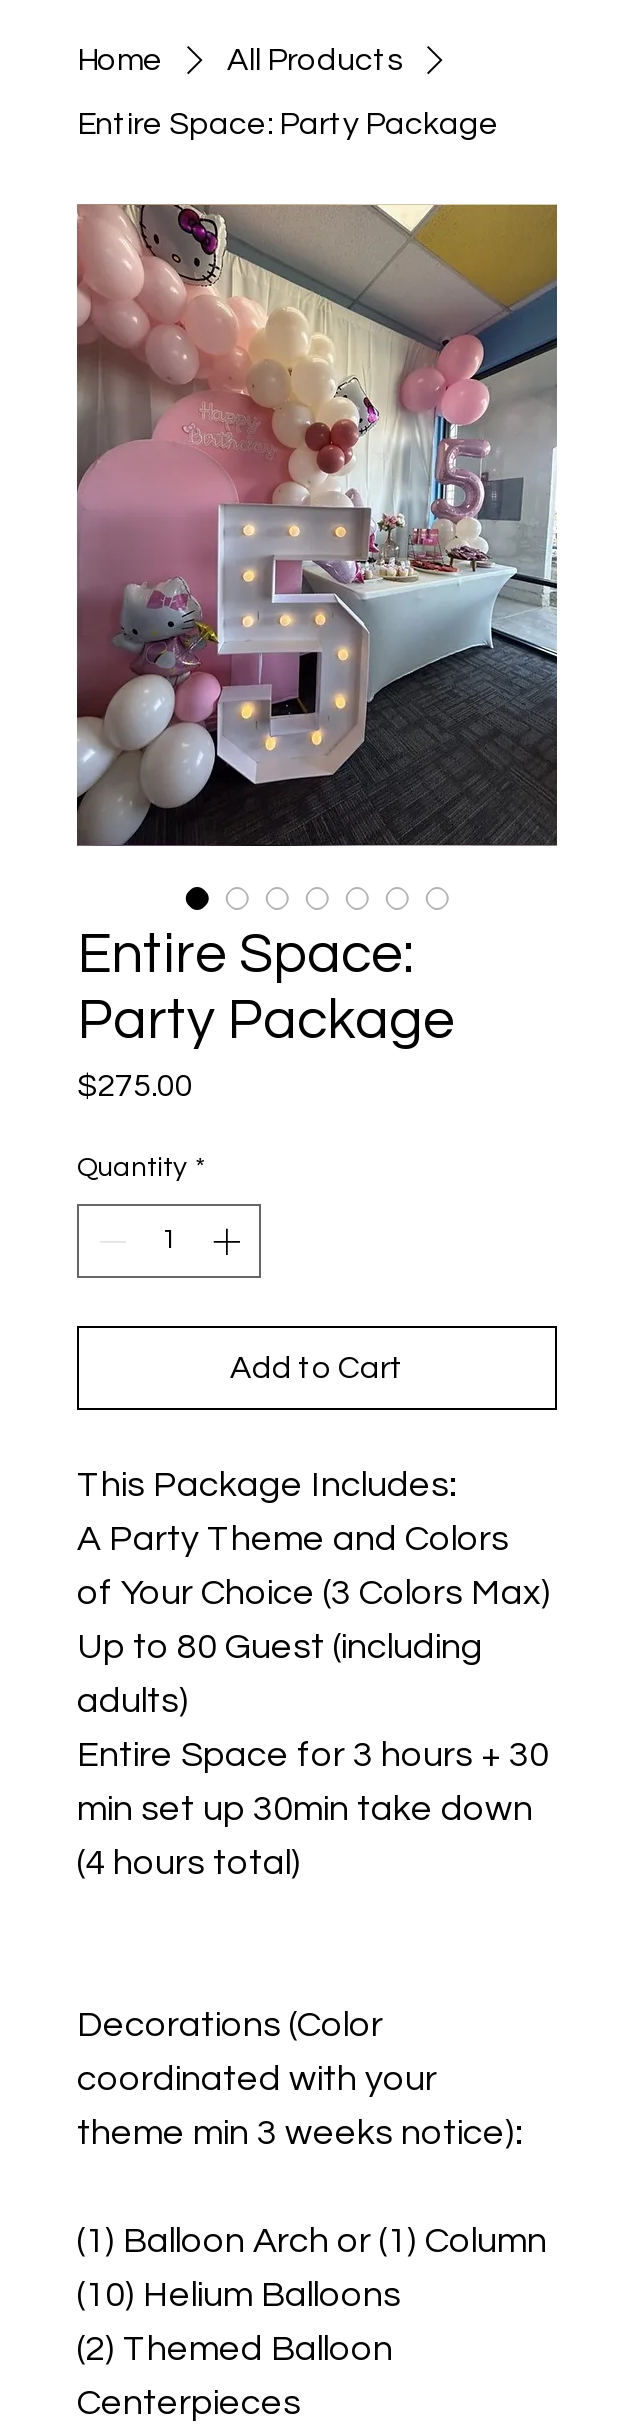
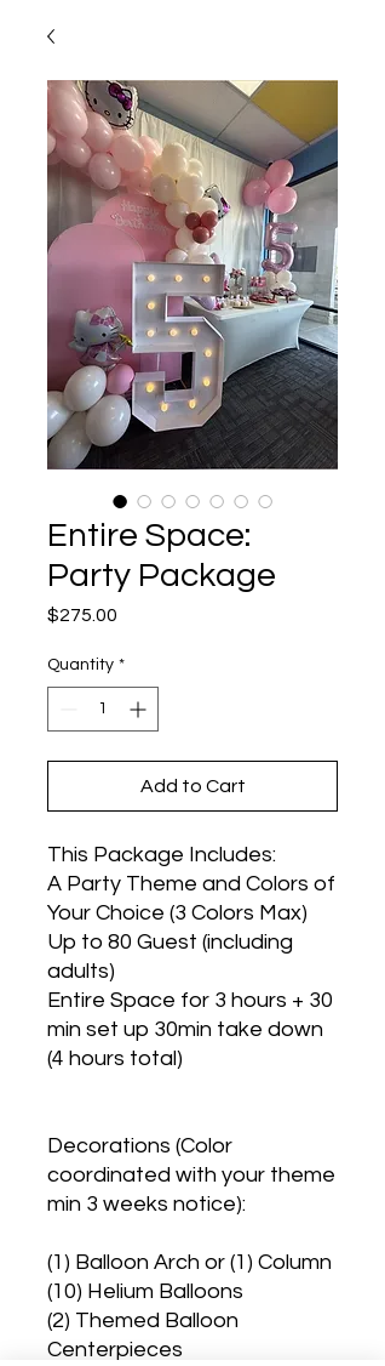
[77,44,499,140] Home | All Products | Entire Space: Party Package -> none

